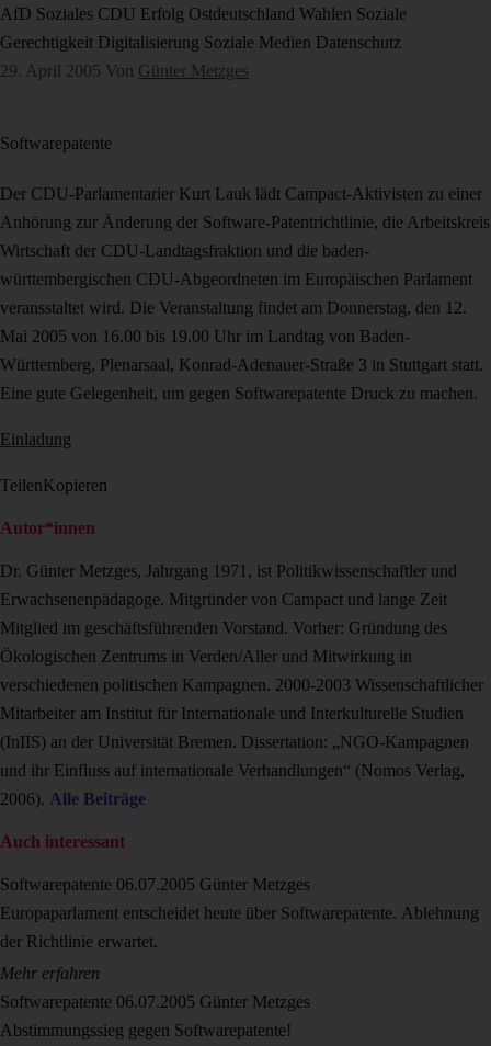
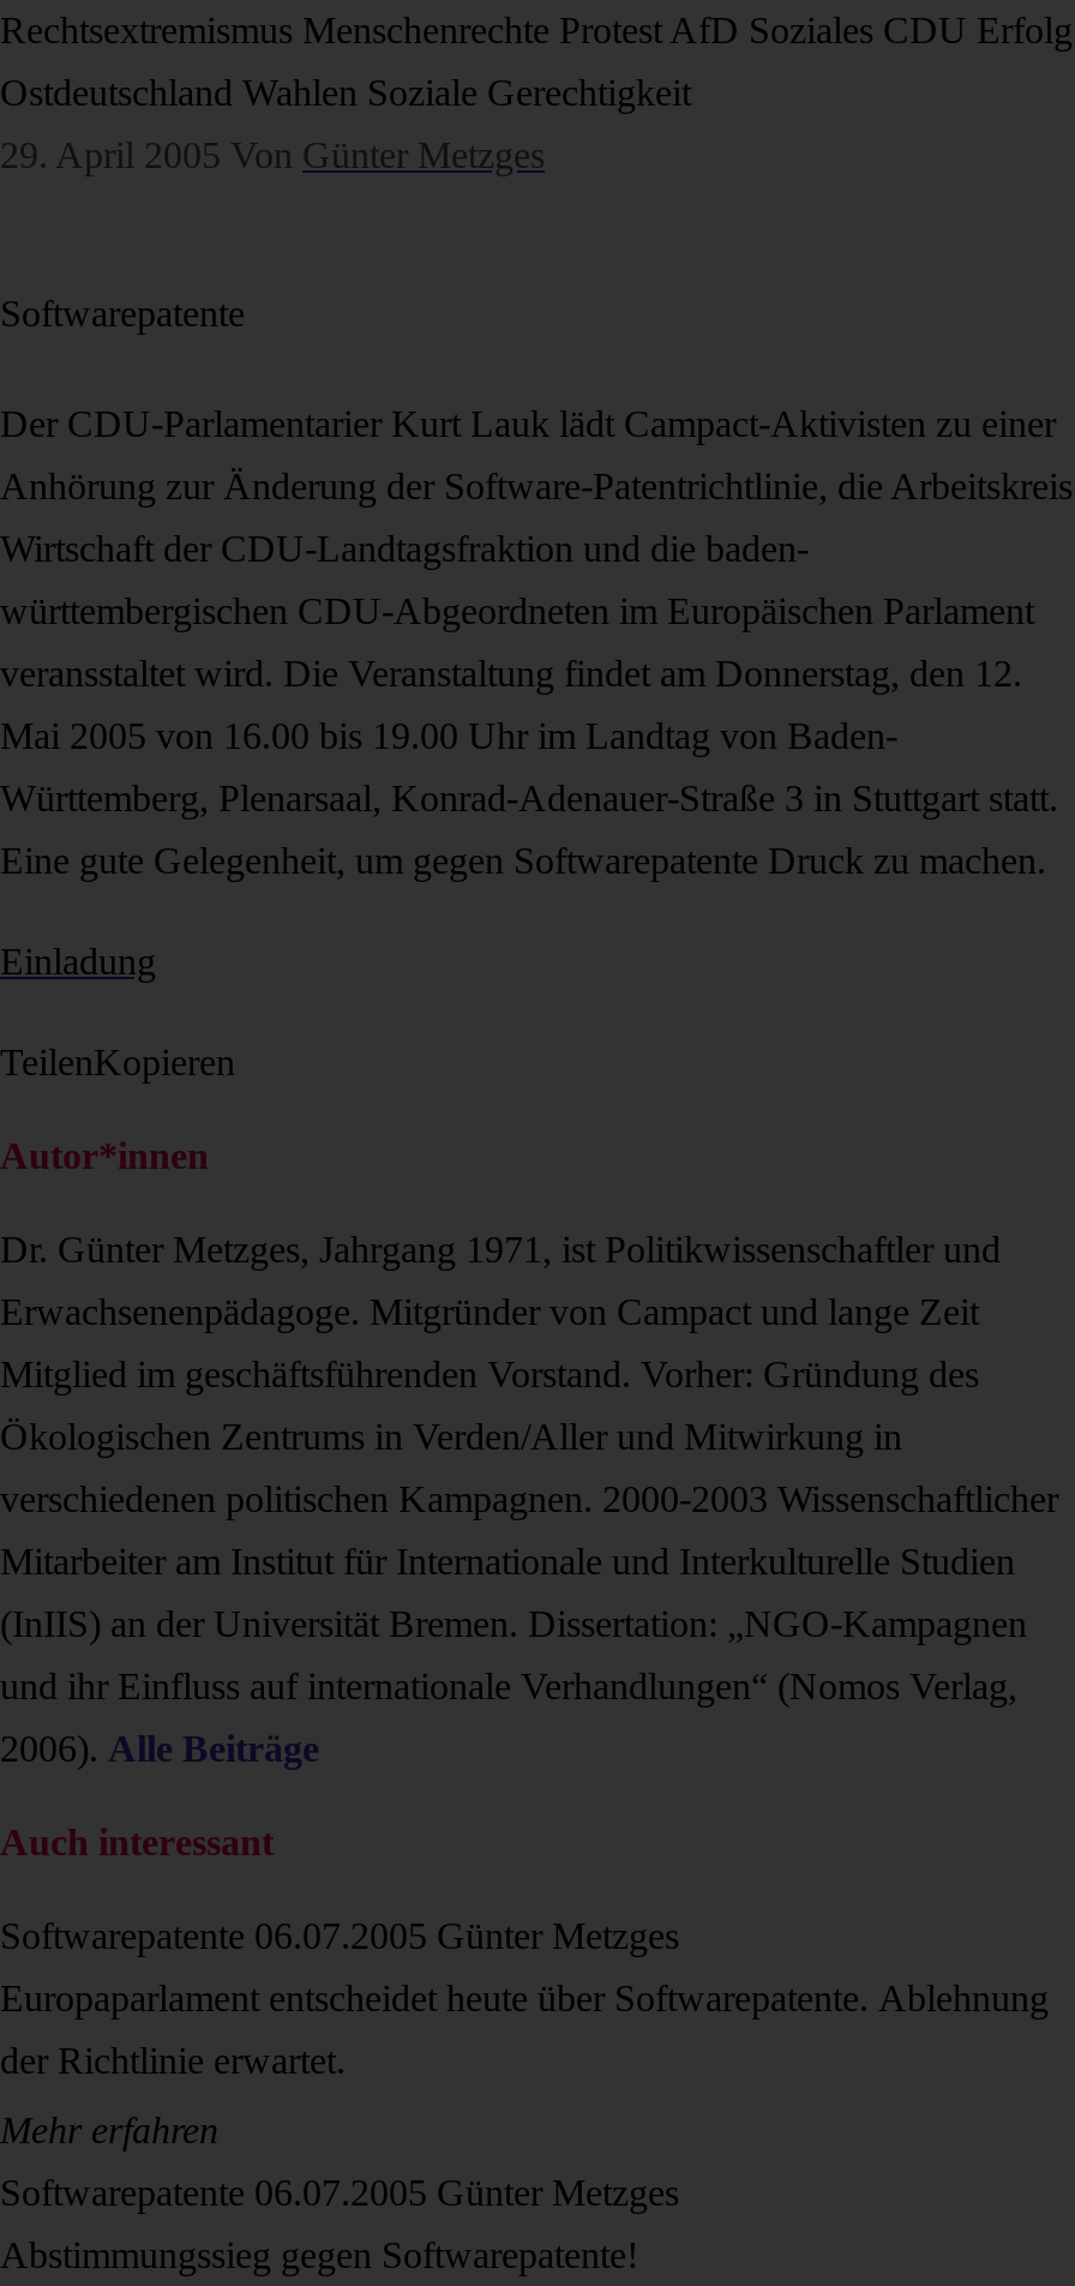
[0,4,407,23] AfD Soziales CDU Erfolg Ostdeutschland Wahlen Soziale -> [0,10,1073,50] Rechtsextremismus Menschenrechte Protest AfD Soziales CDU Erfolg
[0,33,401,52] Gerechtigkeit Digitalisierung Soziale Medien Datenschutz -> [0,72,691,113] Ostdeutschland Wahlen Soziale Gerechtigkeit

